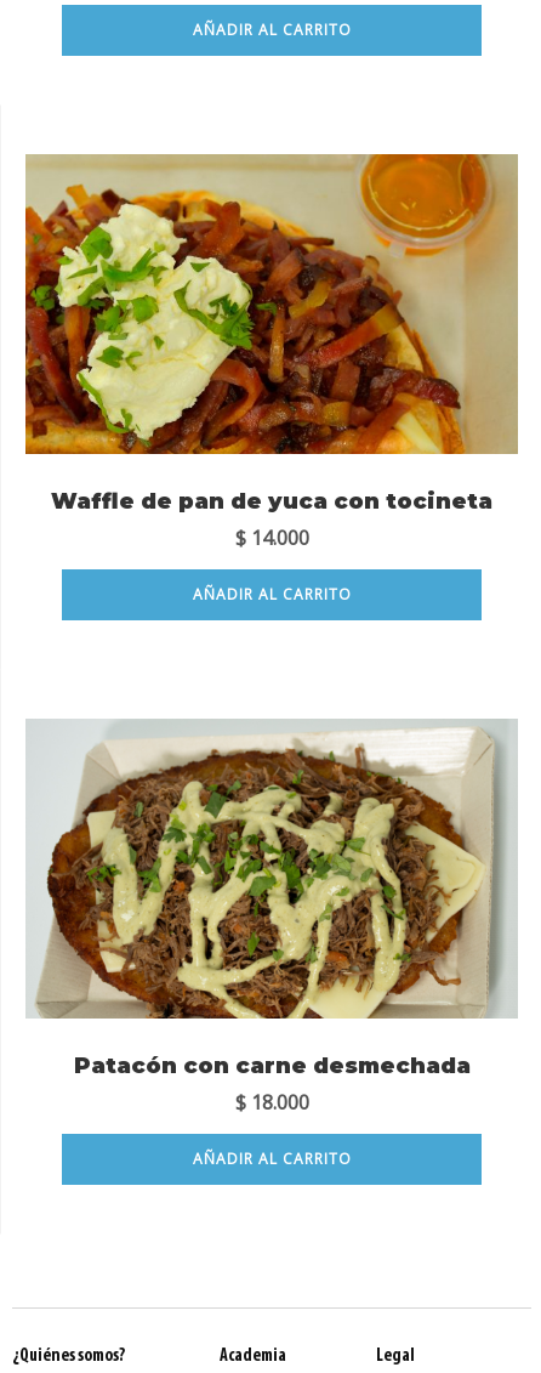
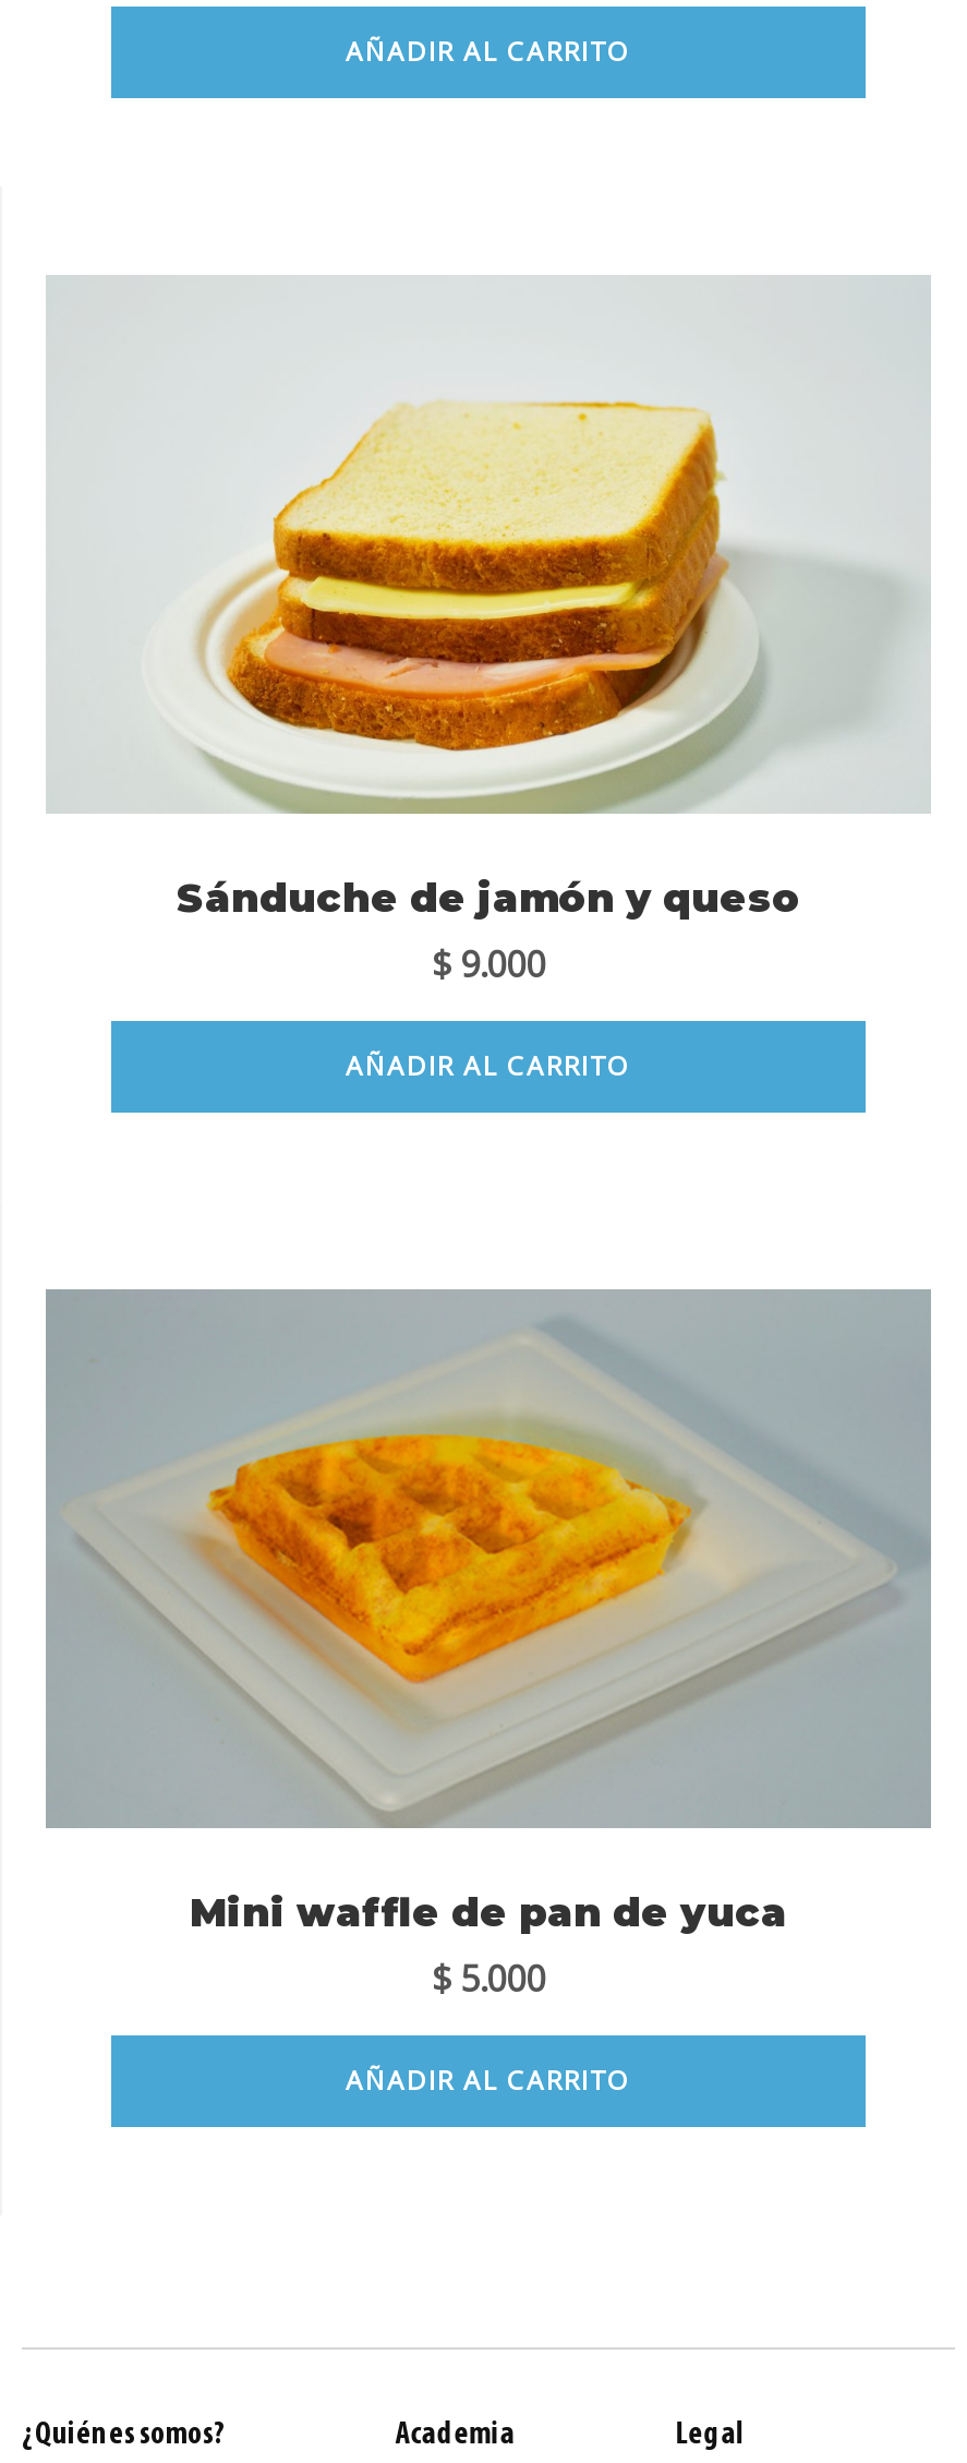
[24,153,518,551] [image] | Waffle de pan de yuca con tocineta | $14.000 -> [46,275,929,988] [image] | Sánduche de jamón y queso | $9.000
[27,720,517,1116] [image] | Patacón con carne desmechada | $18.000 -> [46,1289,931,2003] [image] | Mini waffle de pan de yuca | $5.000

